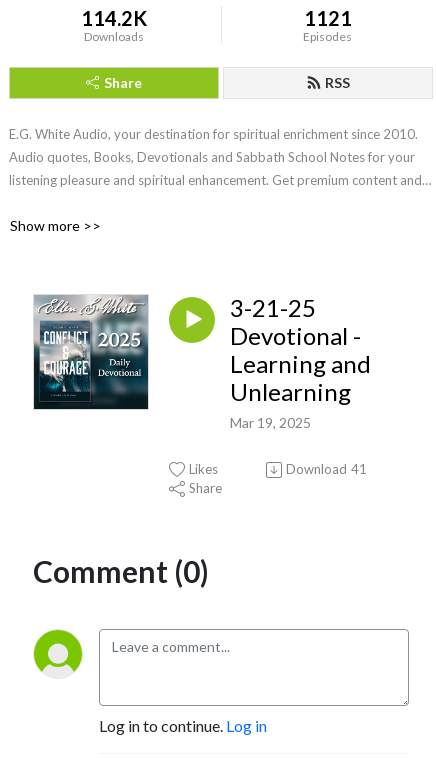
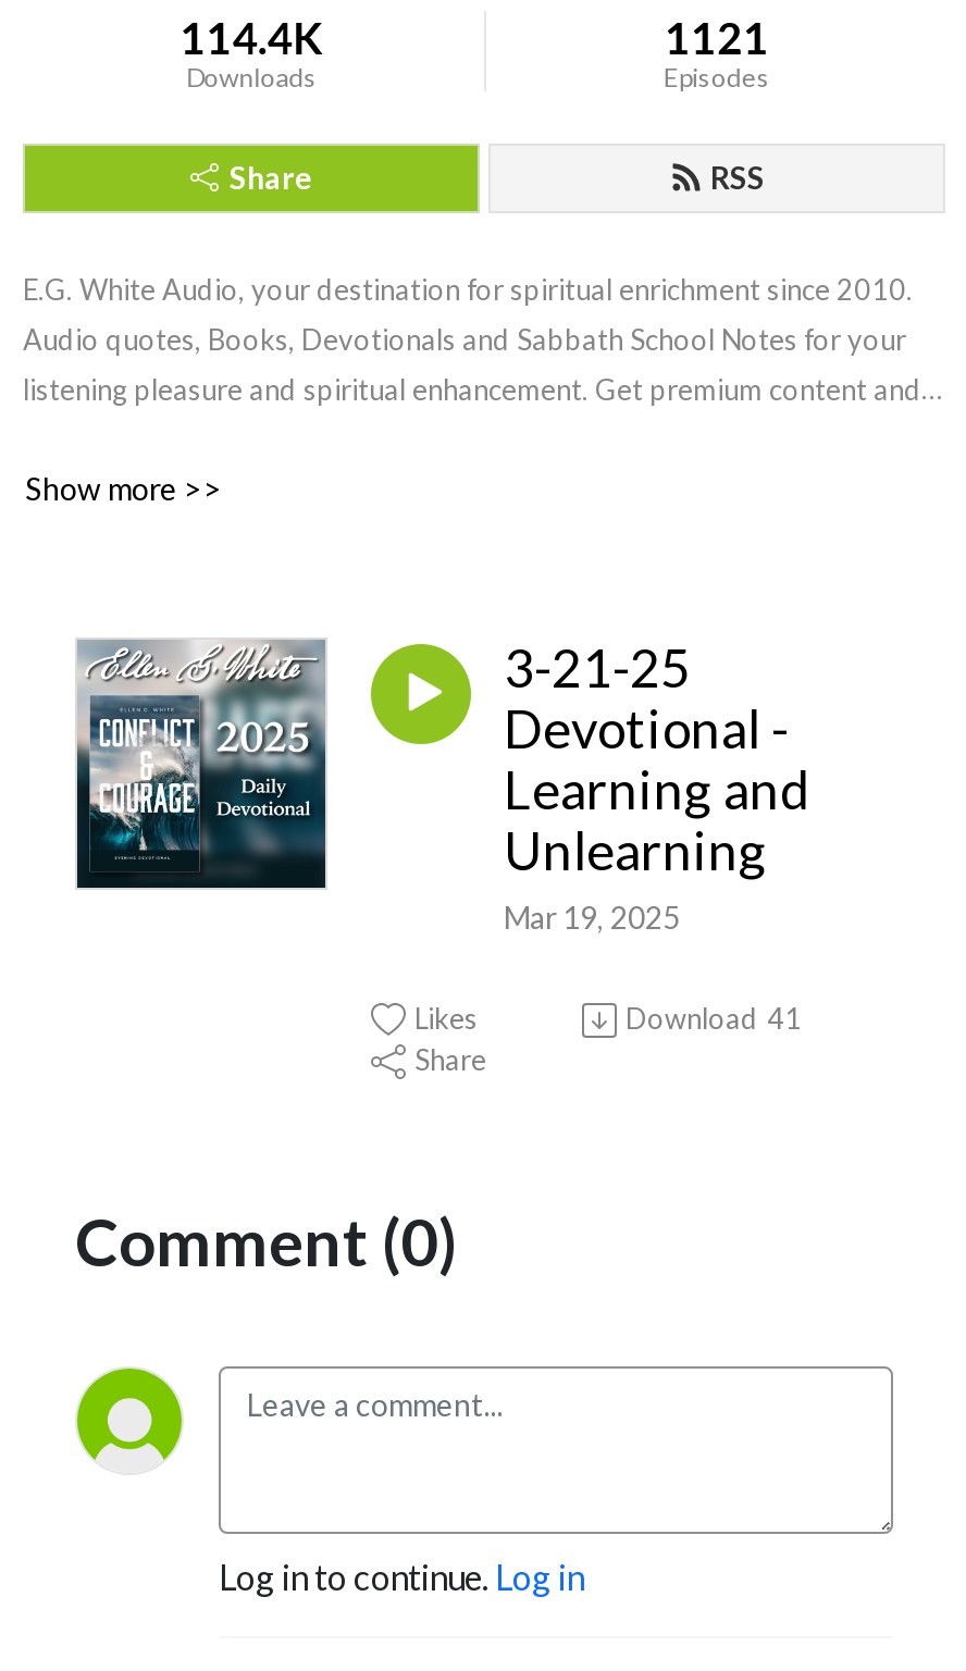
[81,5,147,29] 114.2K -> [180,10,323,62] 114.4K

